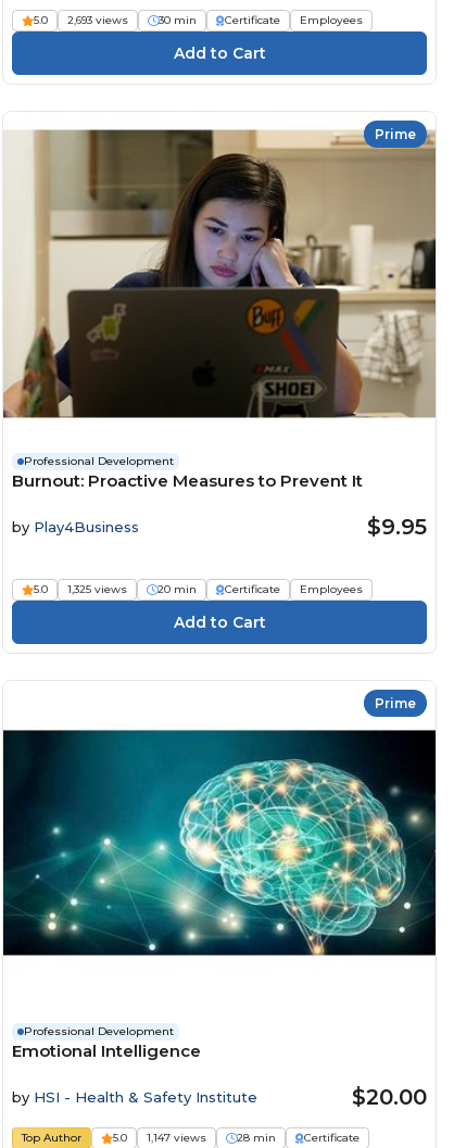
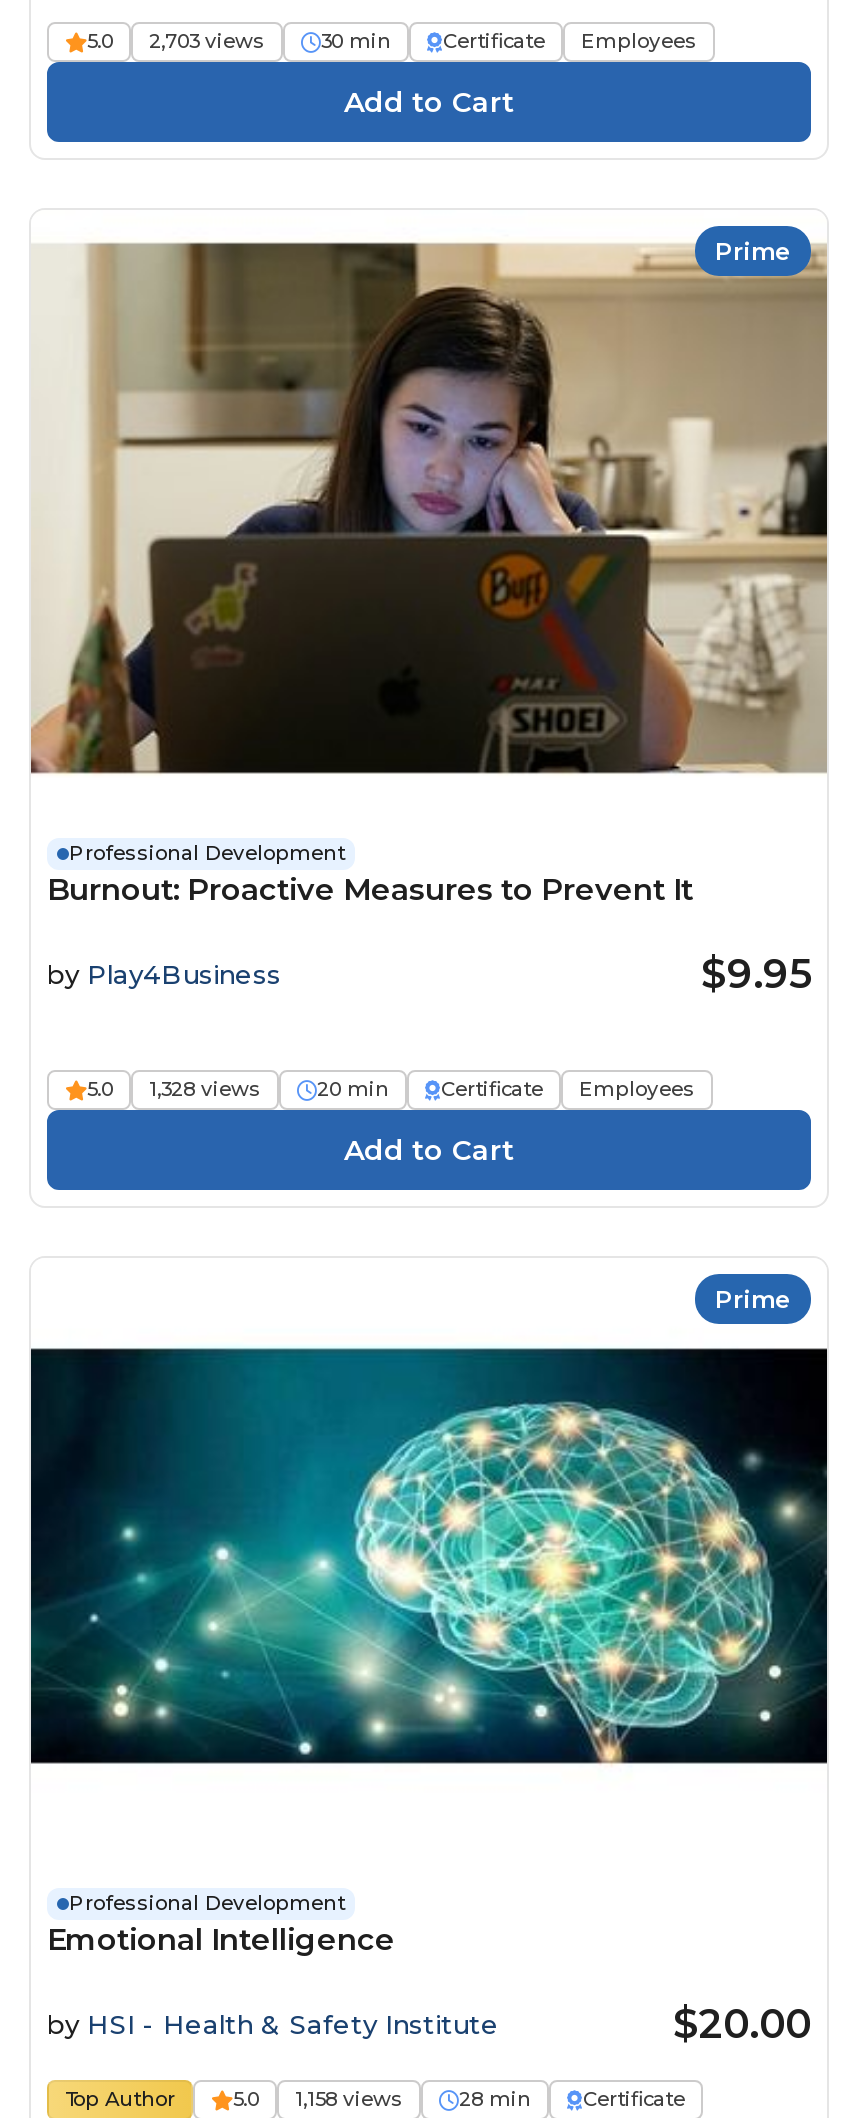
[34,12,128,27] 5.0 2,693 views -> [87,27,265,53] 5.0 2,703 views
[34,582,127,596] 5.0 1,325 views -> [87,1076,261,1102] 5.0 1,328 views
[113,1130,206,1144] 5.0 1,147 views -> [233,2085,403,2111] 5.0 1,158 views

